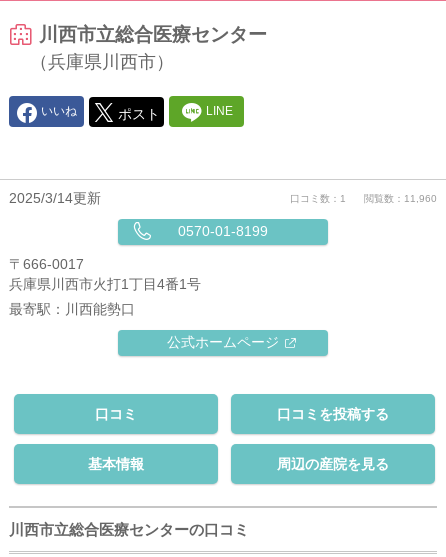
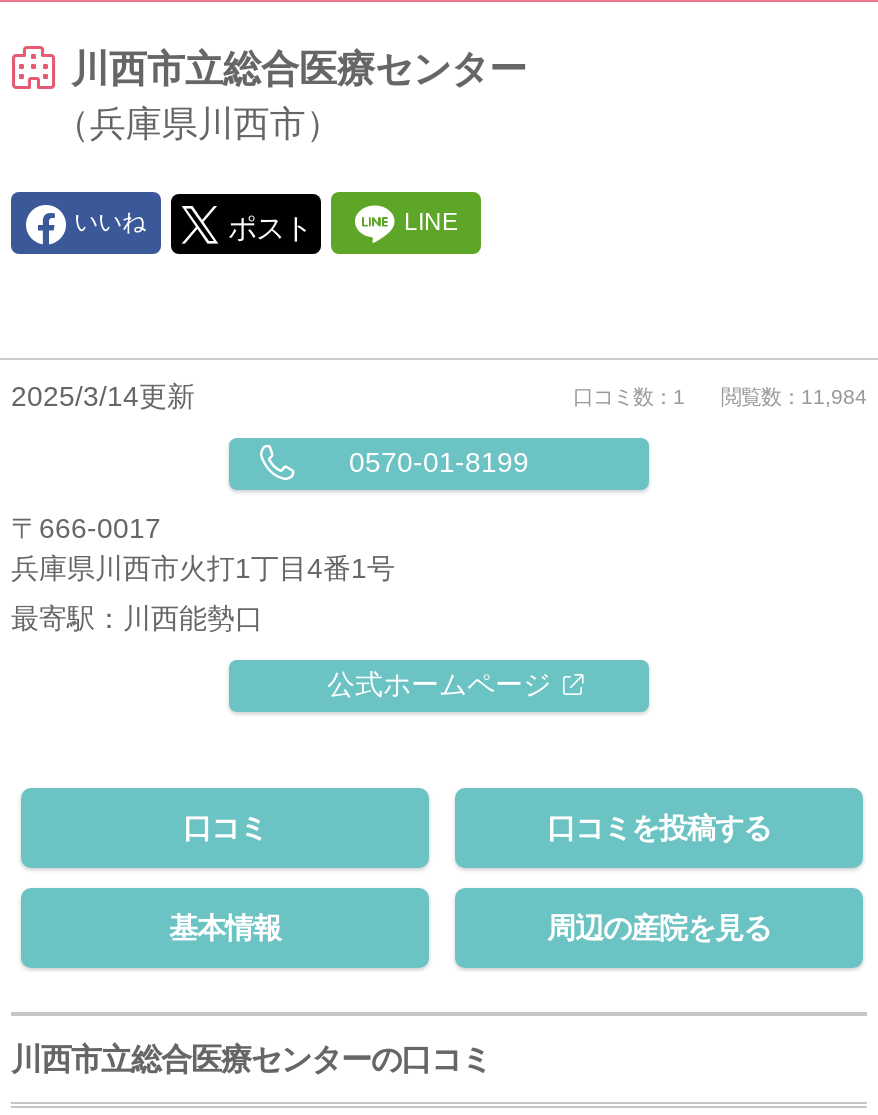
[290,193,437,204] 口コミ数：1 閲覧数：11,960 -> [573,386,867,408] 口コミ数：1 閲覧数：11,984

